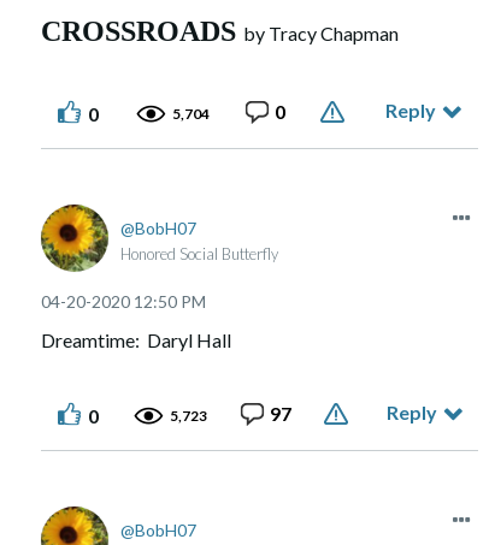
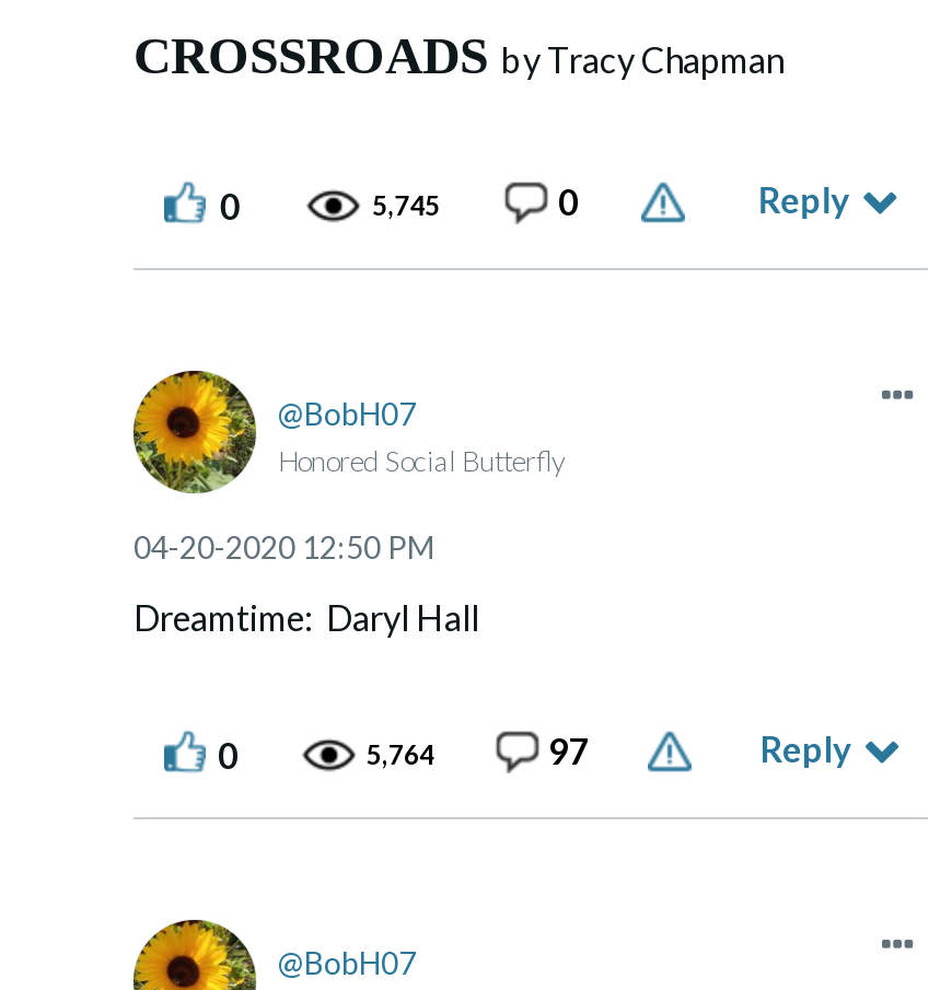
[172,104,210,122] 5,704 -> [372,189,440,221] 5,745
[169,406,207,424] 5,723 -> [367,738,434,771] 5,764

